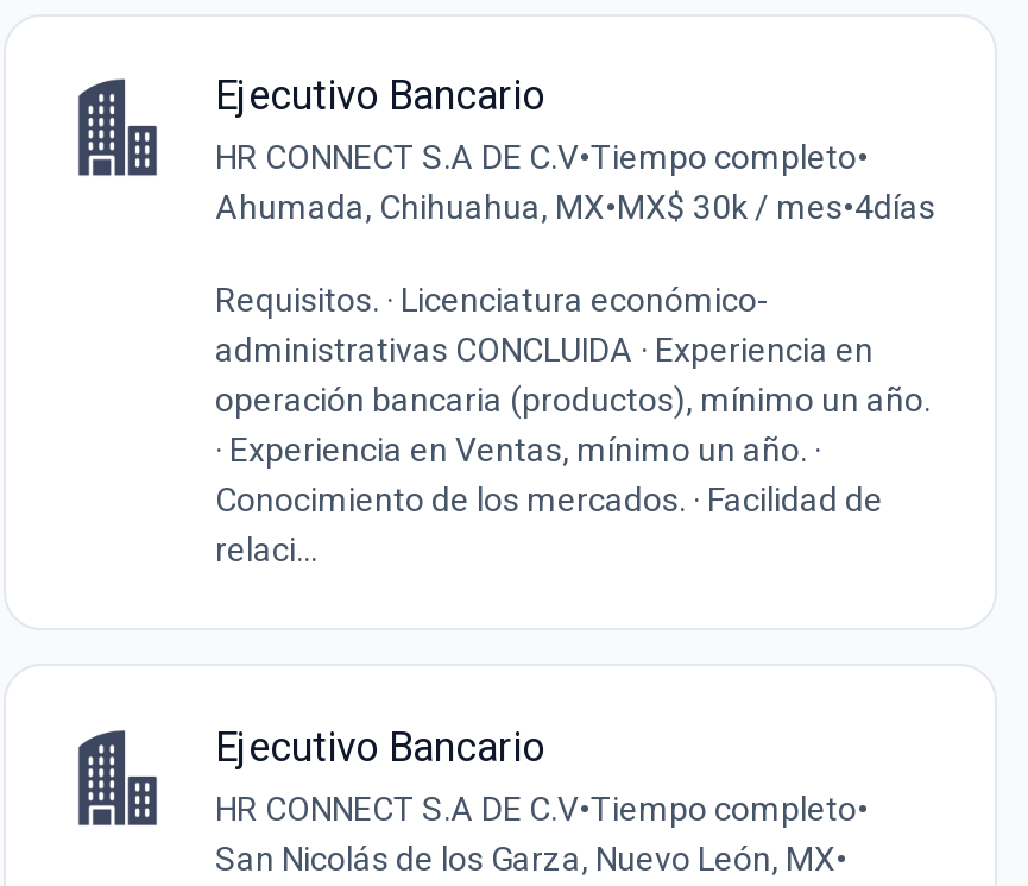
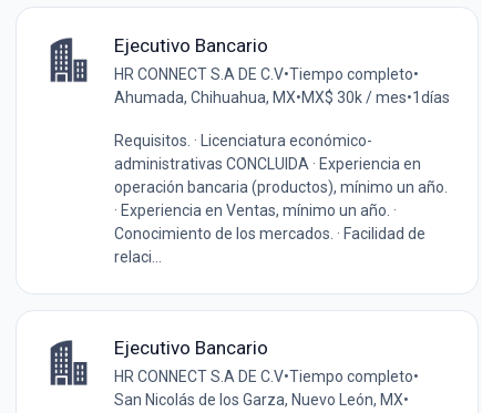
[215,189,935,227] Ahumada, Chihuahua, MX•MX$ 30k / mes•4días -> [114,89,450,106] Ahumada, Chihuahua, MX•MX$ 30k / mes•1días

